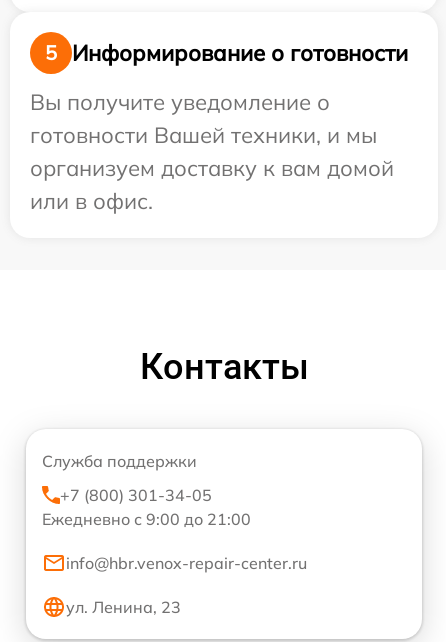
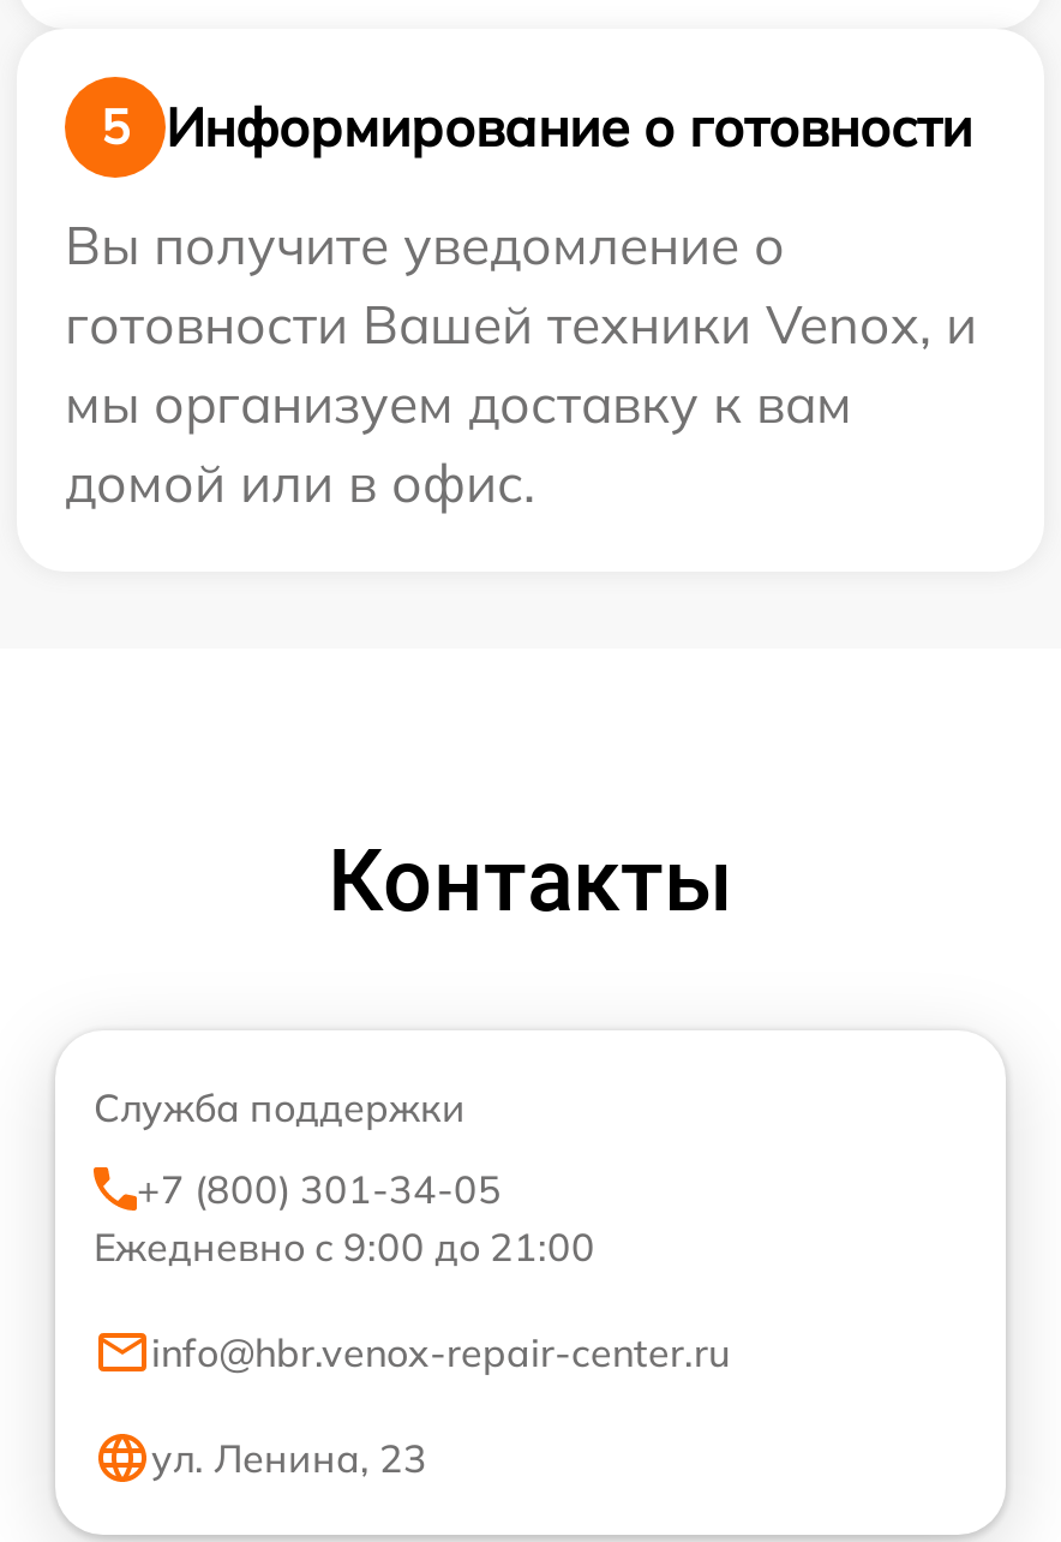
[30,121,394,215] готовности Вашей техники, и мы | организуем доставку к вам домой | или в офис. -> [65,291,977,516] готовности Вашей техники Venox, и | мы организуем доставку к вам | домой или в офис.

